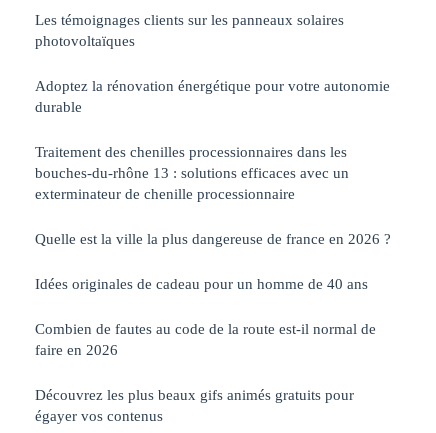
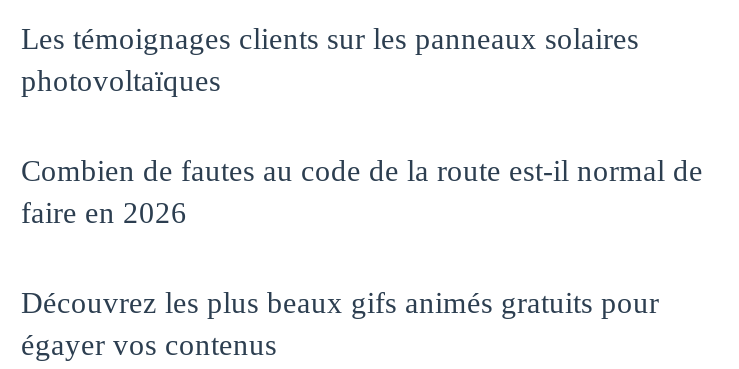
[35,77,391,292] Adoptez la rénovation énergétique pour votre autonomie | durable | Traitement des chenilles processionnaires dans les | bouches-du-rhône 13 : solutions efficaces avec un | exterminateur de chenille processionnaire | Quelle est la ville la plus dangereuse de france en 2026 ? | Idées originales de cadeau pour un homme de 40 ans -> none

